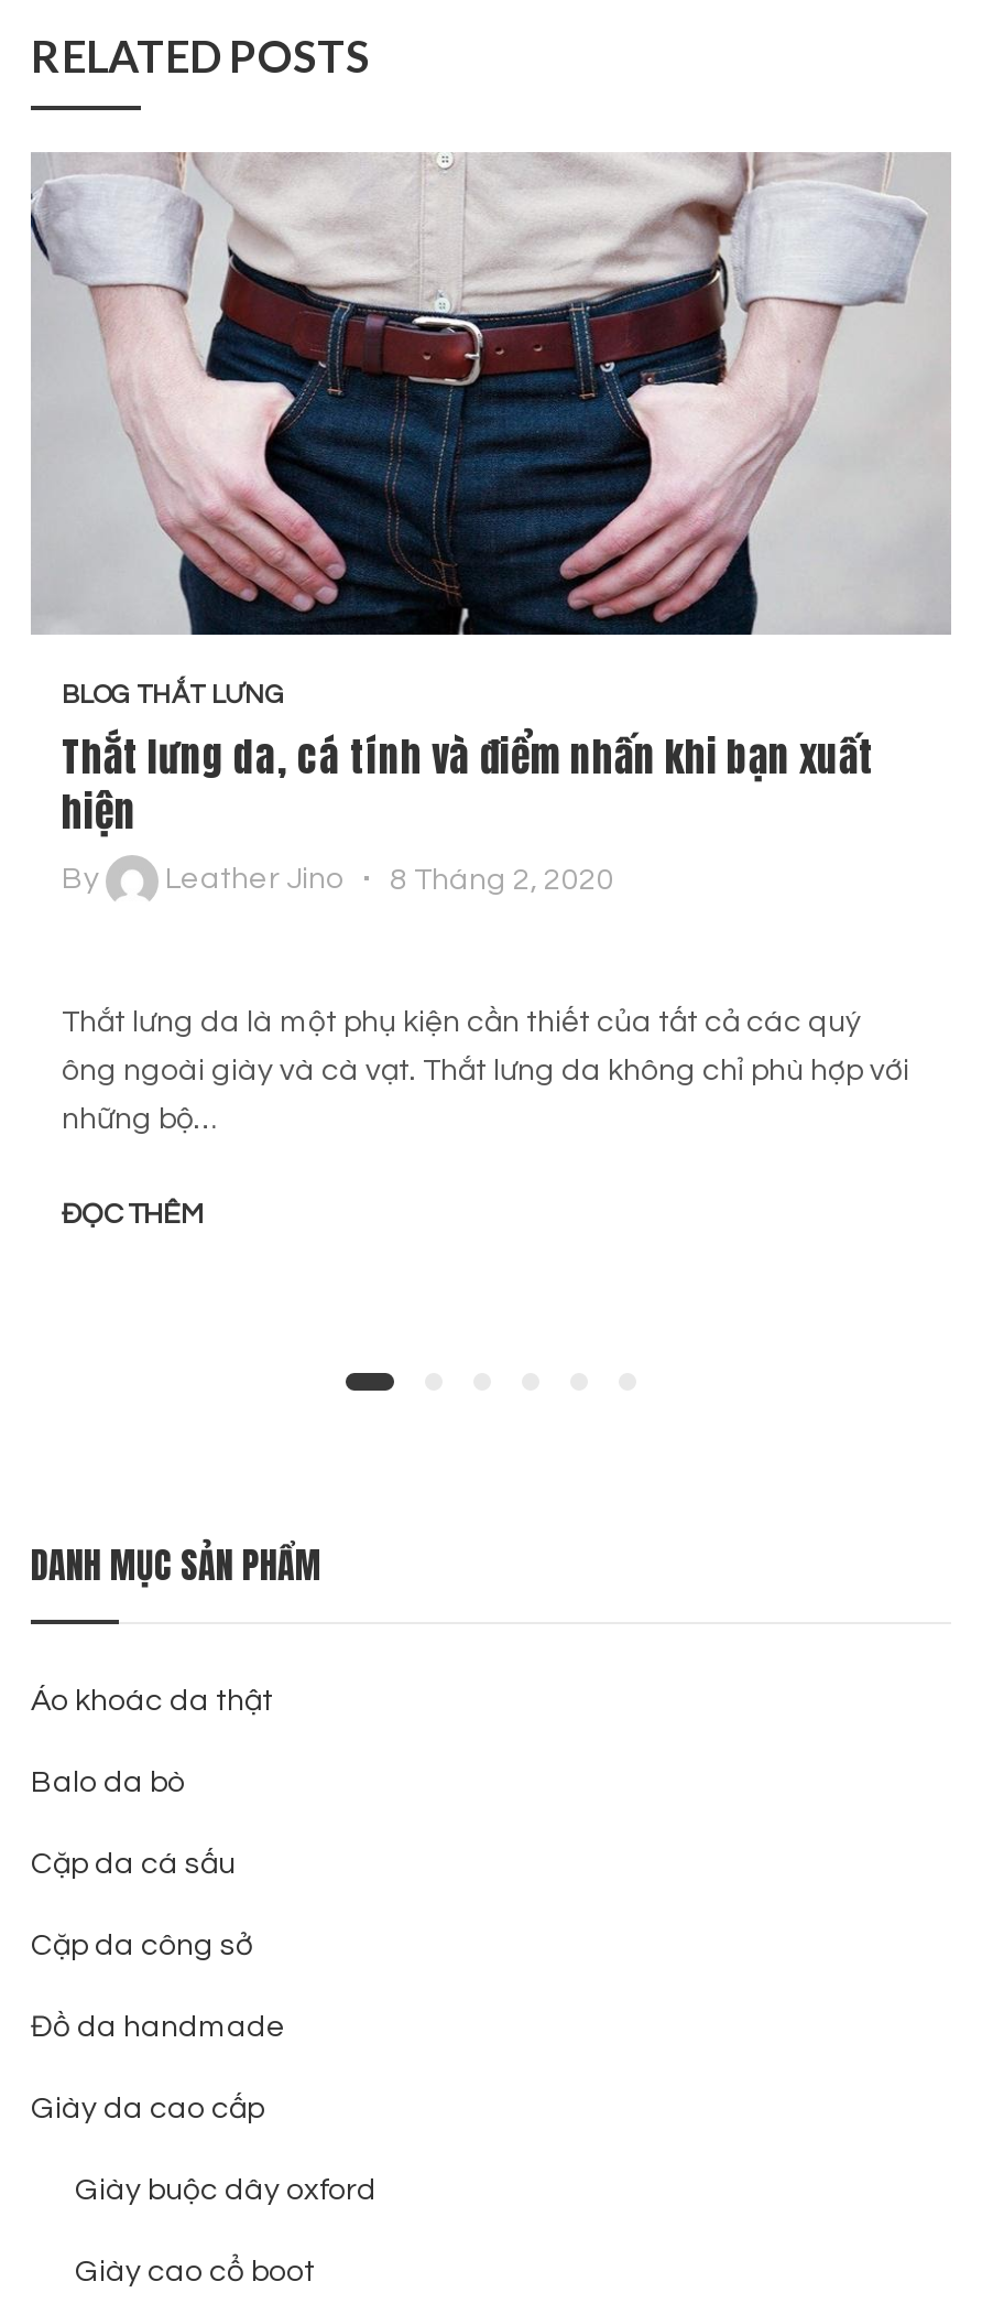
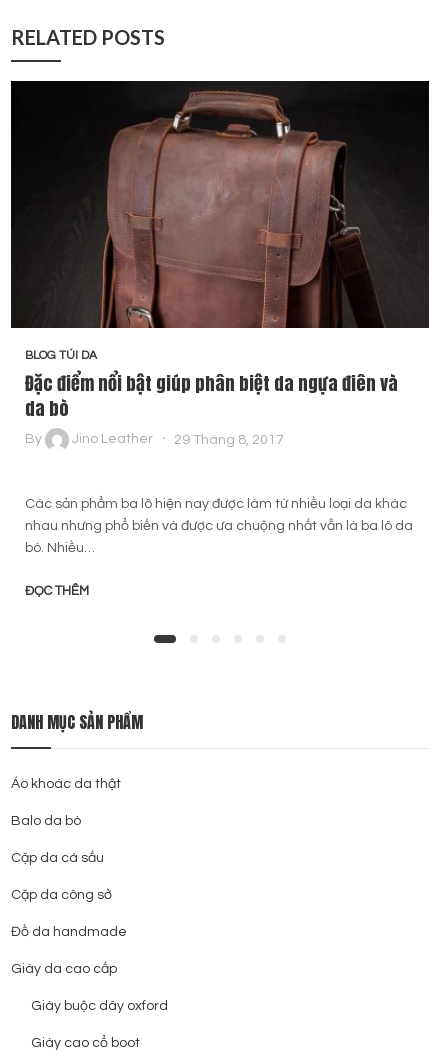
[29,151,951,842] [image] | BLOG THẮT LƯNG | Thắt lưng da, cá tính và điểm nhấn khi bạn xuất | hiện -> [10,80,430,422] [image] | BLOG TÚI DA | Đặc điểm nổi bật giúp phân biệt da ngựa điên và | da bò
moved [62,865,106,895] -> [25,432,45,446]: By
[165,865,614,895] Leather Jino | 8 Tháng 2, 2020 -> [72,432,284,446] Jino Leather | 29 Tháng 8, 2017
[62,1007,861,1038] Thắt lưng da là một phụ kiện cần thiết của tất cả các quý -> [25,497,407,511] Các sản phẩm ba lô hiện nay được làm từ nhiều loại da khác
[62,1055,909,1086] ông ngoài giày và cà vạt. Thắt lưng da không chỉ phù hợp với -> [25,519,413,533] nhau nhưng phổ biến và được ưa chuộng nhất vẫn là ba lô da
[62,1104,218,1135] những bộ… -> [25,541,95,555] bò. Nhiều…
moved [62,1198,203,1229] -> [25,584,89,598]: ĐỌC THÊM

